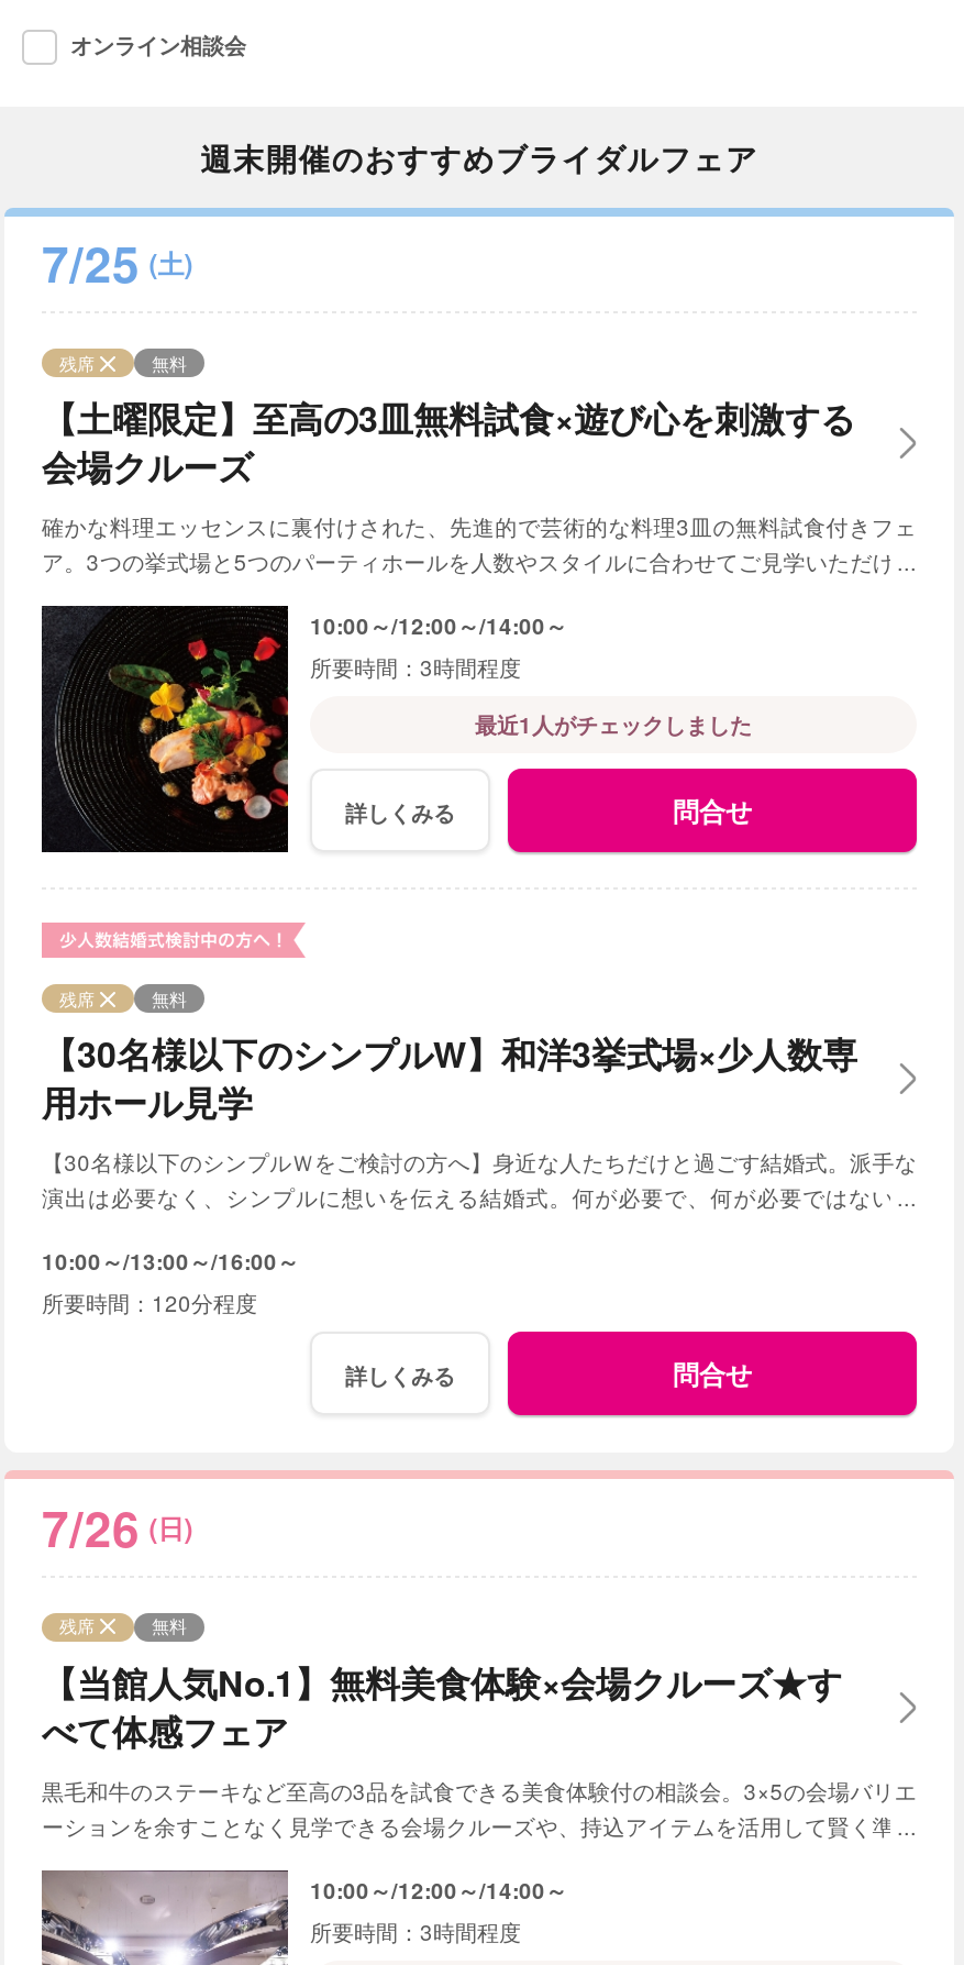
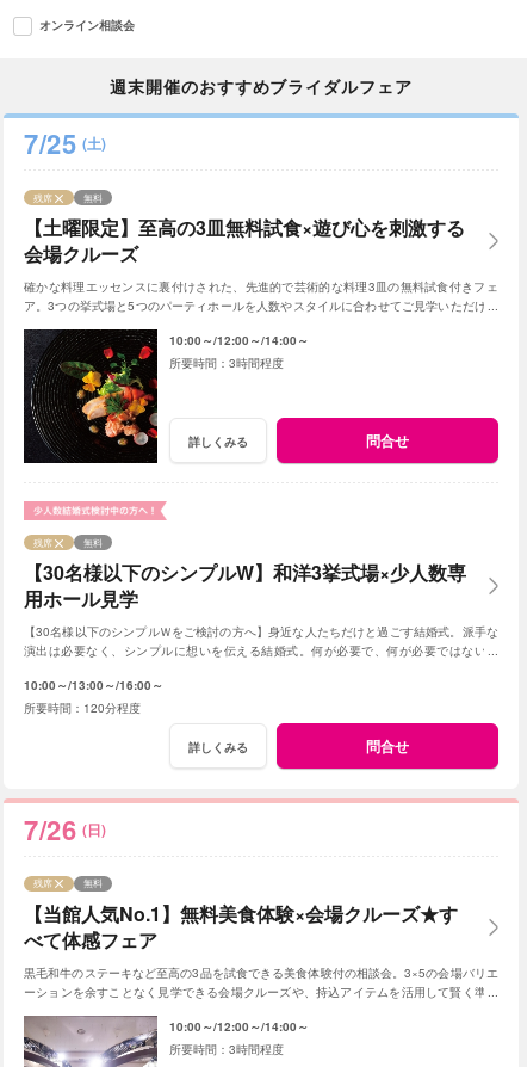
[475,710,752,741] 最近1人がチェックしました -> none

